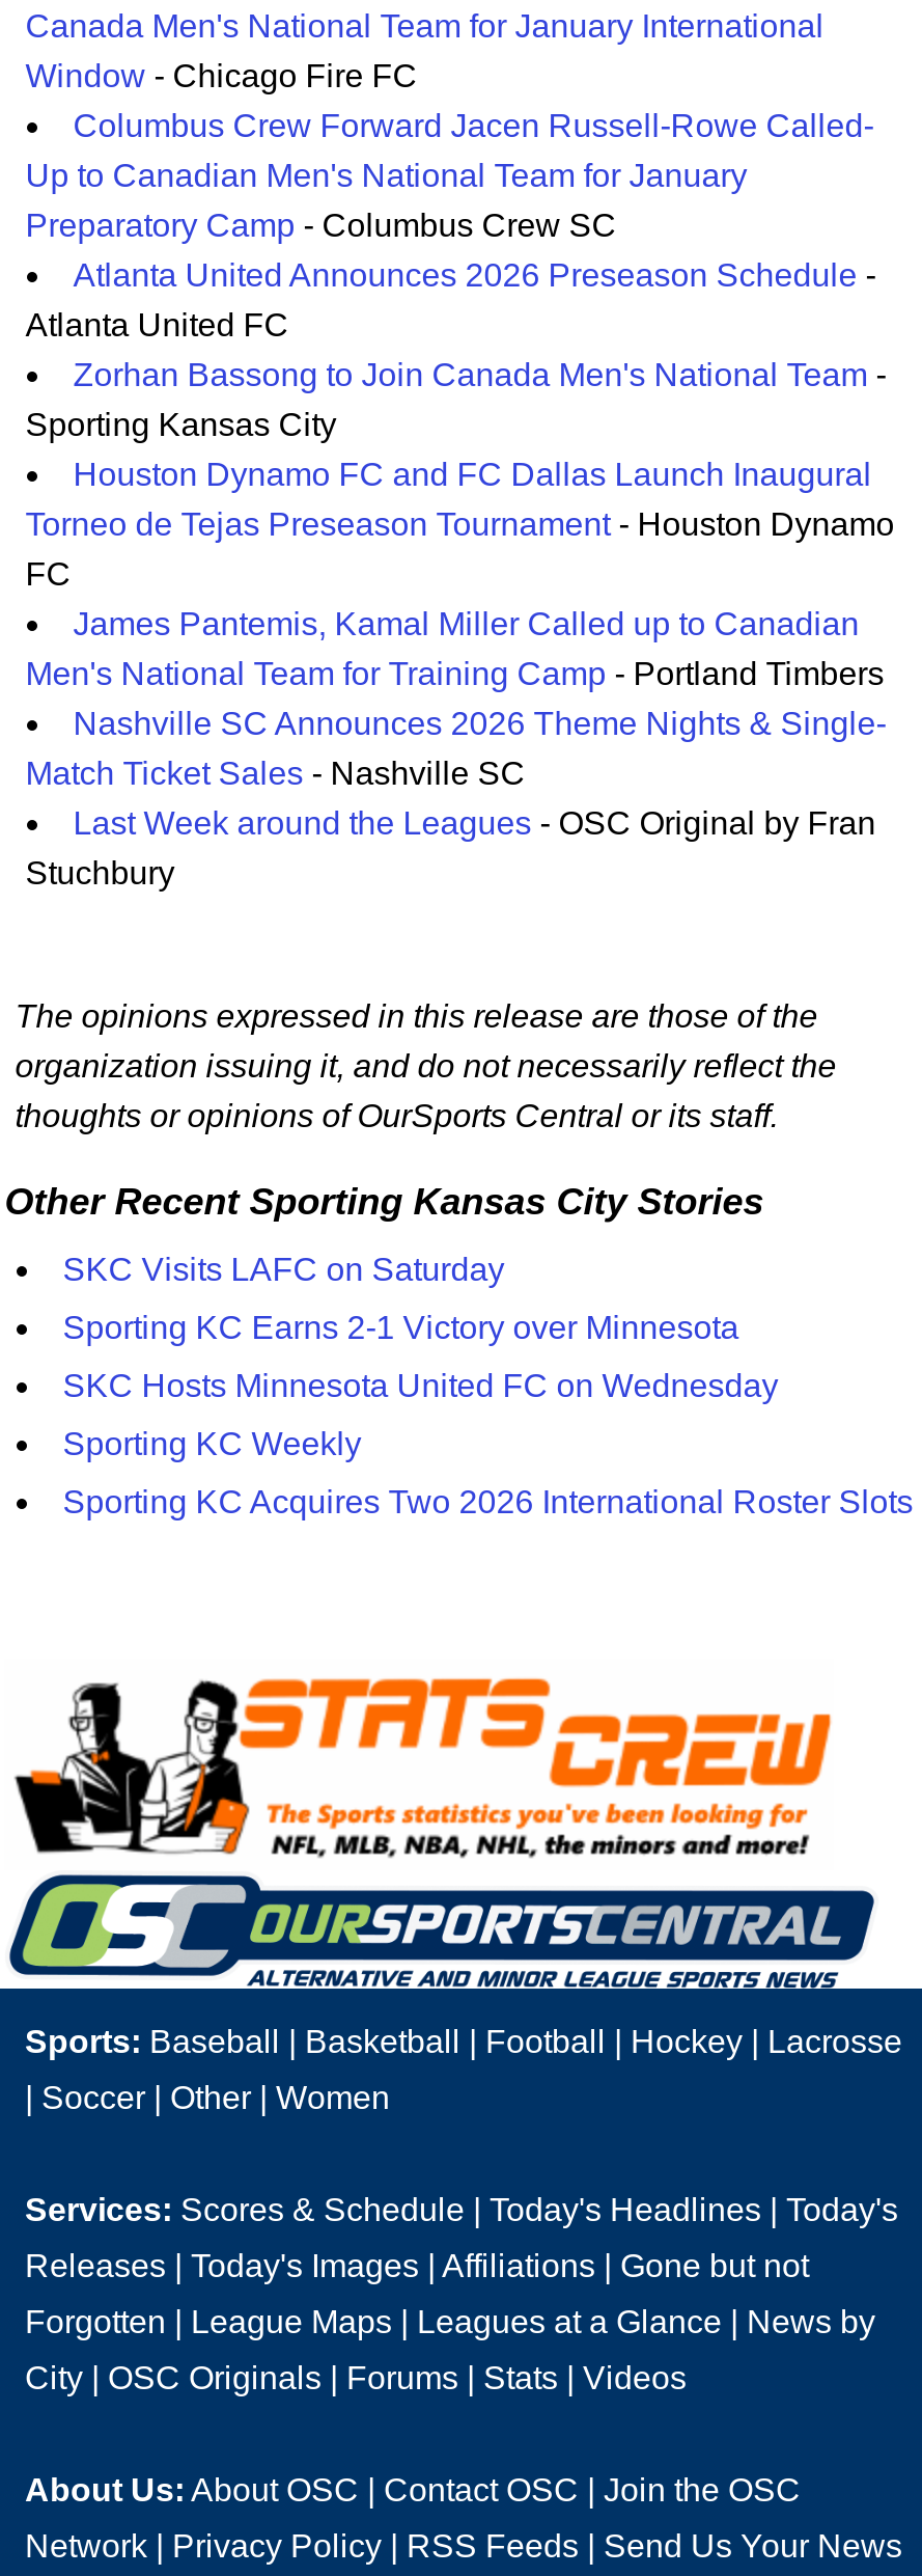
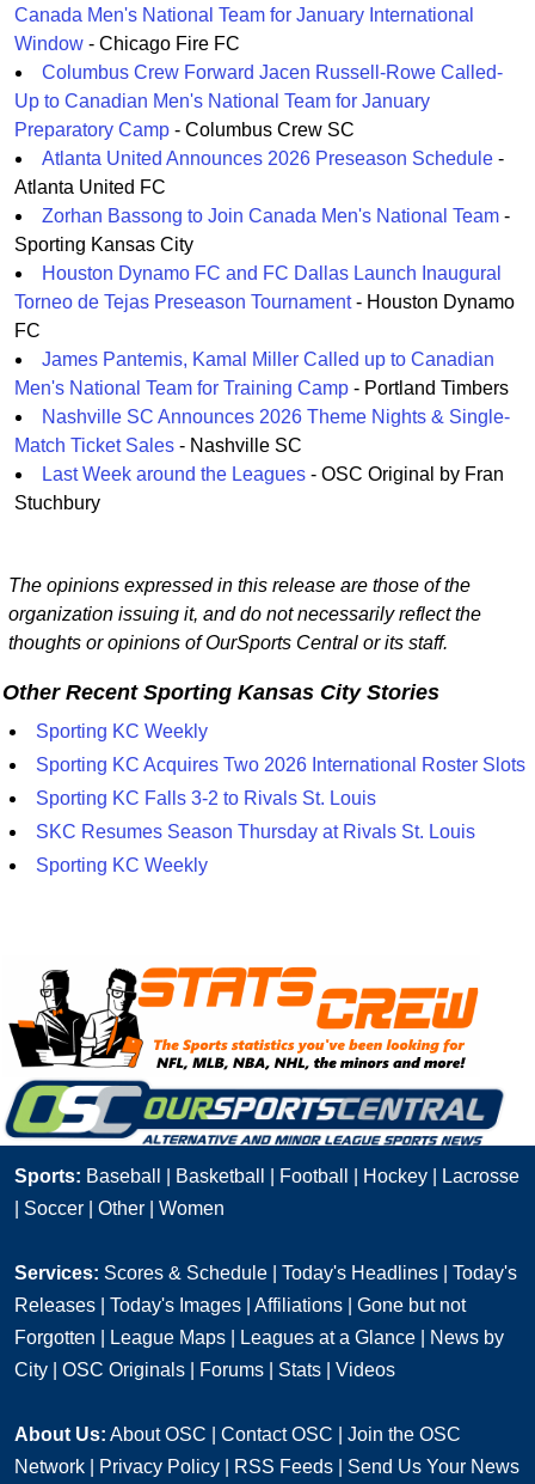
[63,1251,778,1403] SKC Visits LAFC on Saturday | Sporting KC Earns 2-1 Victory over Minnesota | SKC Hosts Minnesota United FC on Wednesday -> none
moved [63,1426,913,1519] -> [36,721,526,775]: Sporting KC Weekly | Sporting KC Acquires Two 2026 International Roster Slots
none -> [36,788,476,875] Sporting KC Falls 3-2 to Rivals St. Louis | SKC Resumes Season Thursday at Rivals St. Louis | Sporting KC Weekly

